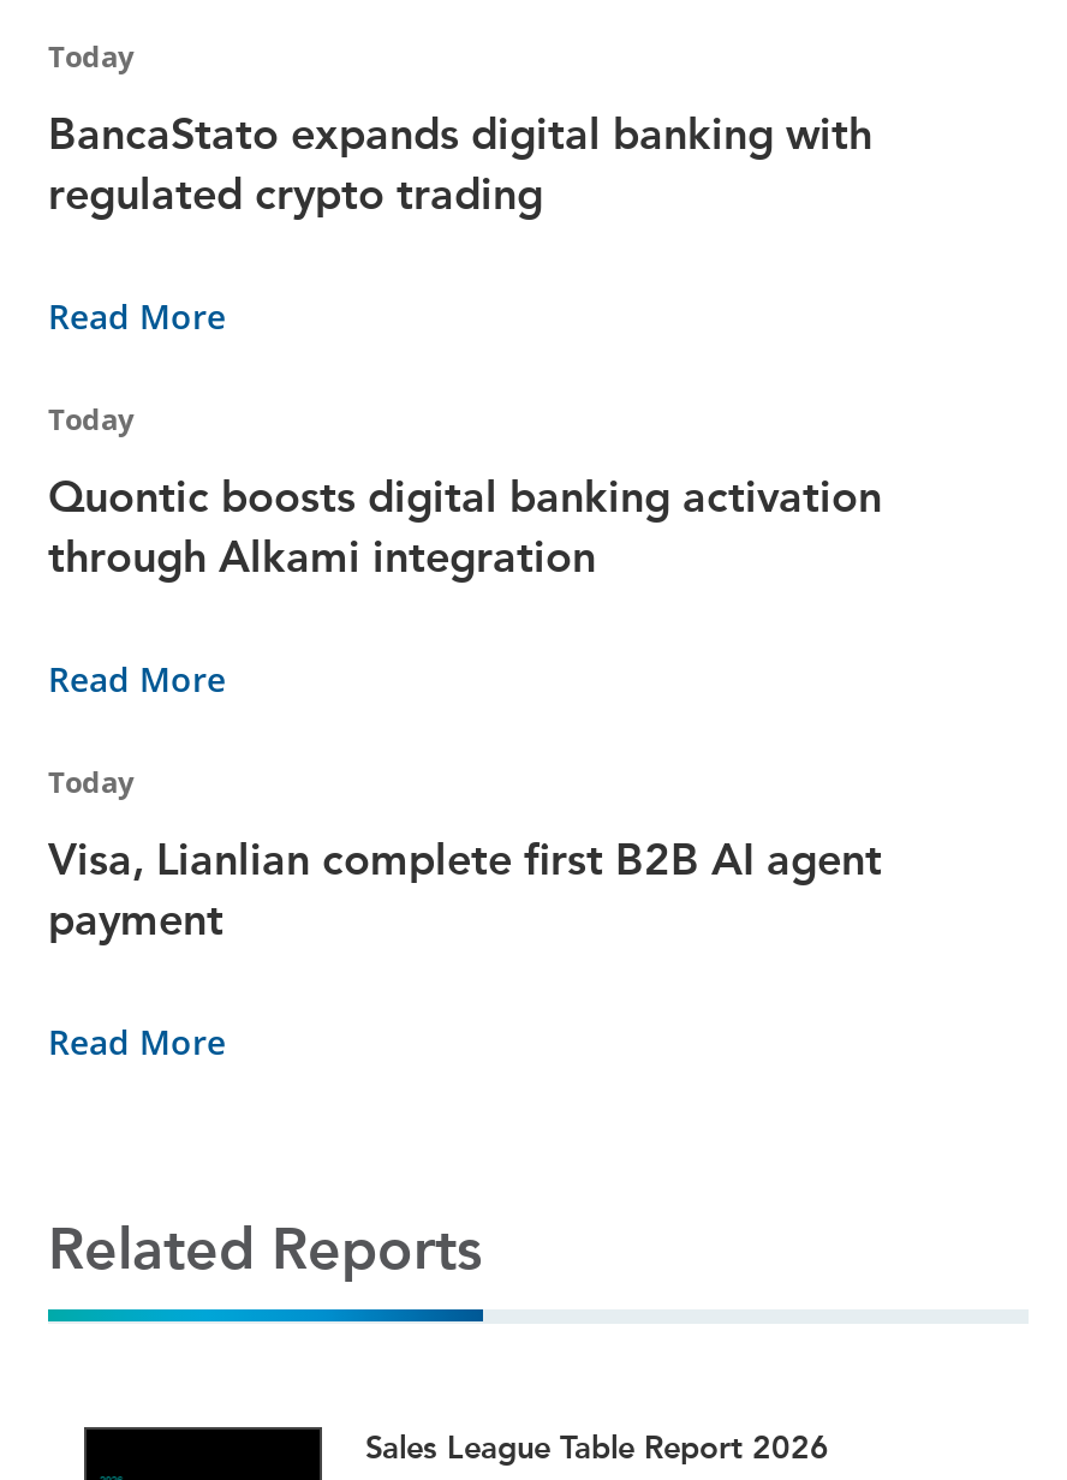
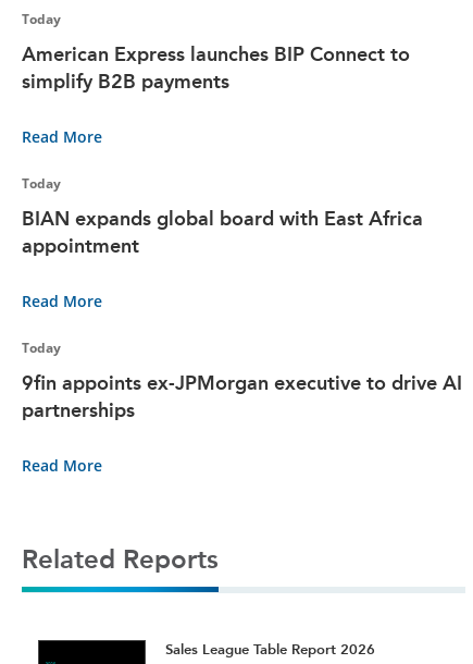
[48,107,872,220] BancaStato expands digital banking with | regulated crypto trading -> [22,42,410,93] American Express launches BIP Connect to | simplify B2B payments
[48,470,882,583] Quontic boosts digital banking activation | through Alkami integration -> [22,206,423,258] BIAN expands global board with East Africa | appointment
[48,833,882,946] Visa, Lianlian complete first B2B AI agent | payment -> [22,371,462,422] 9fin appoints ex-JPMorgan executive to drive AI | partnerships

